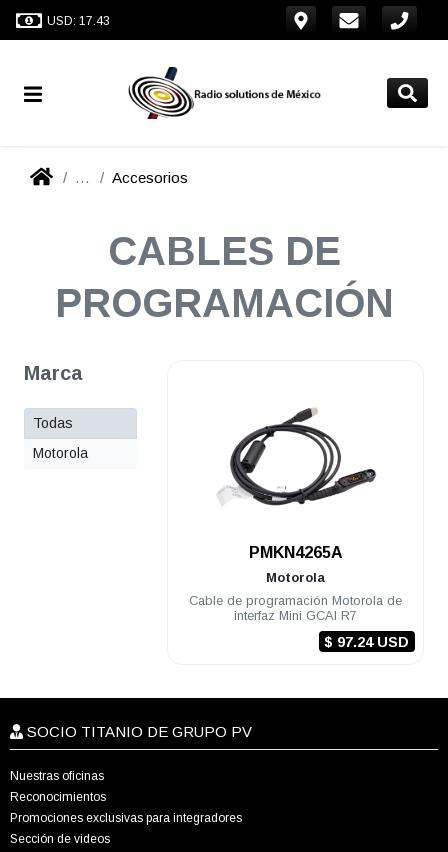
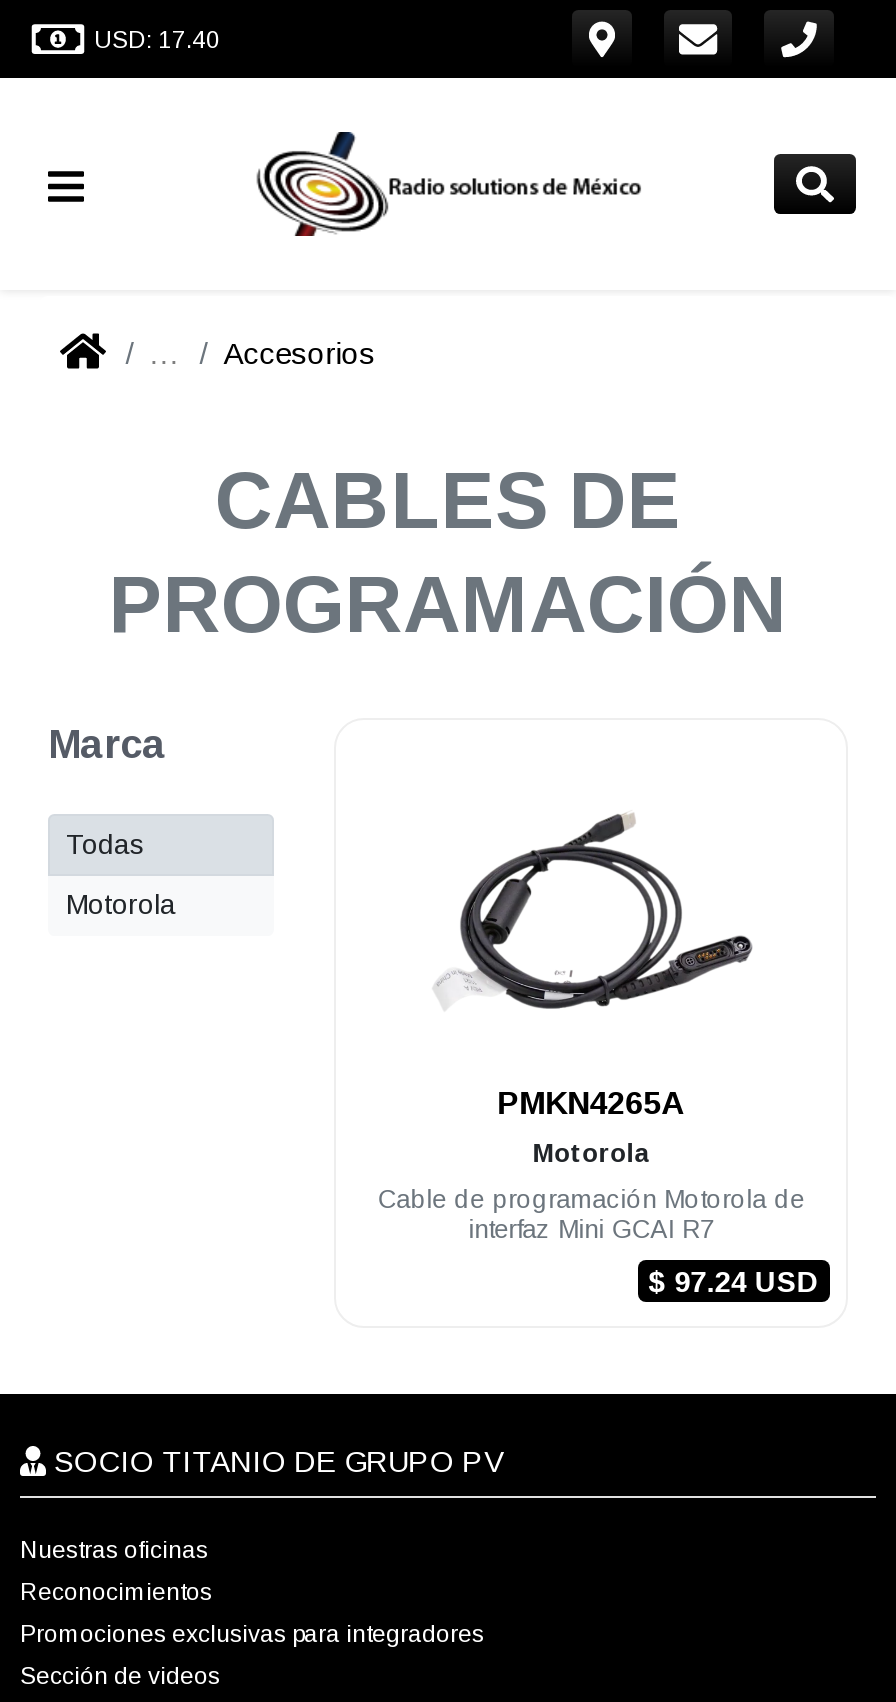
[47,13,110,27] USD: 17.43 -> [94,25,220,53] USD: 17.40

